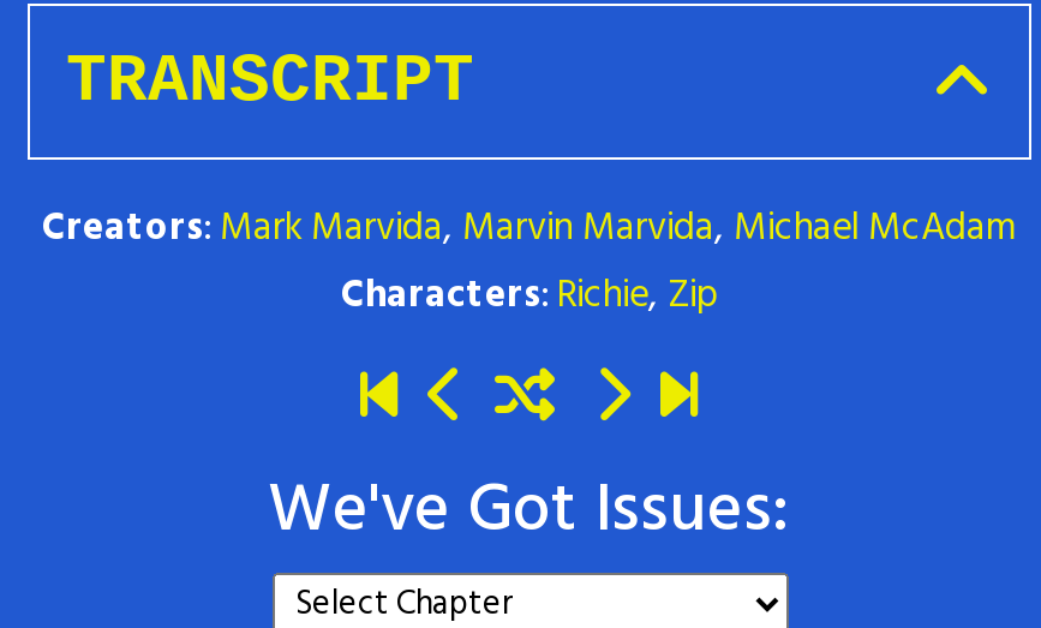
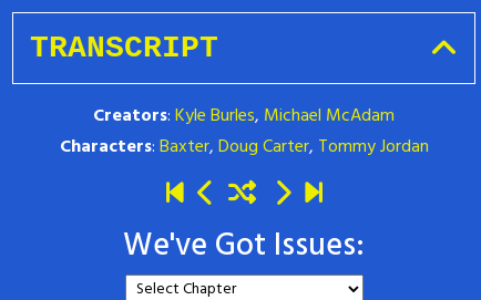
[42,198,1017,328] Creators: Mark Marvida, Marvin Marvida, Michael McAdam | Characters: Richie, Zip -> [59,102,428,162] Creators: Kyle Burles, Michael McAdam | Characters: Baxter, Doug Carter, Tommy Jordan

